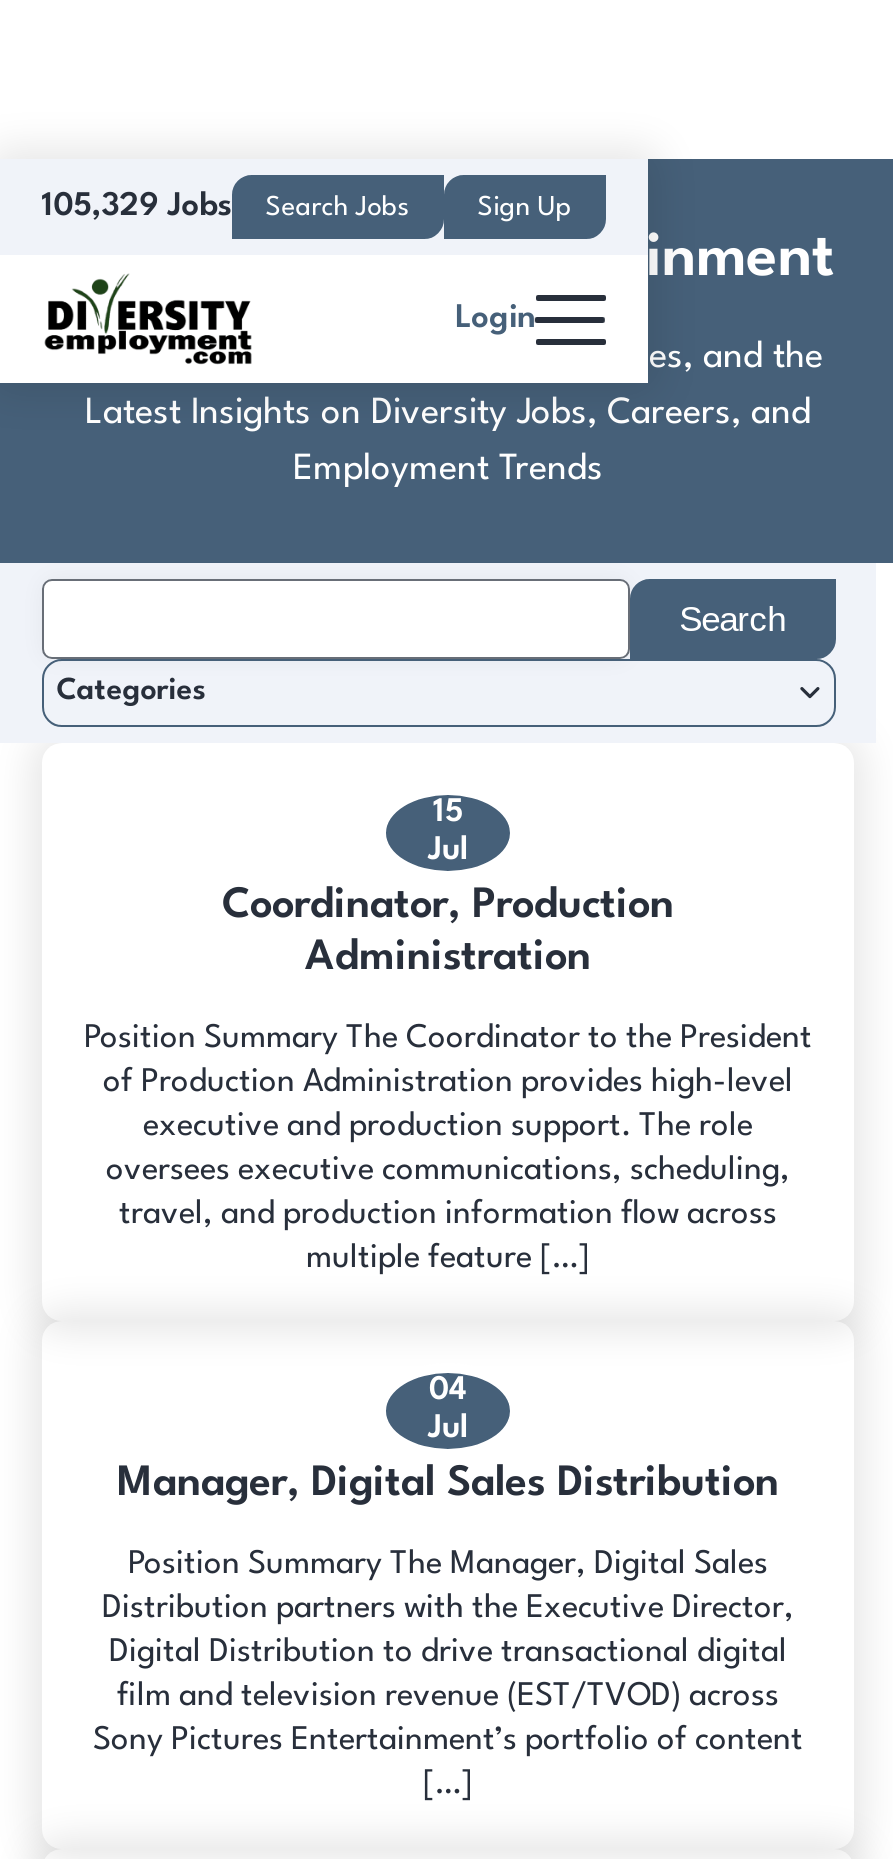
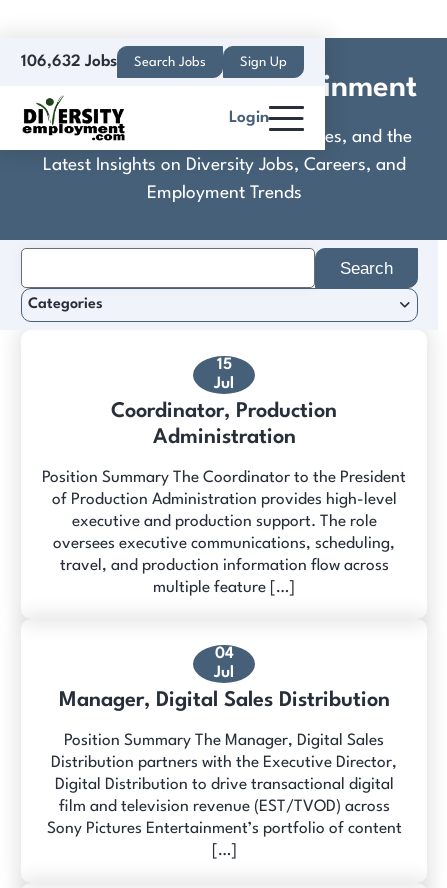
[42,190,410,222] 105,329 Jobs Search Jobs -> [21,53,206,69] 106,632 Jobs Search Jobs

